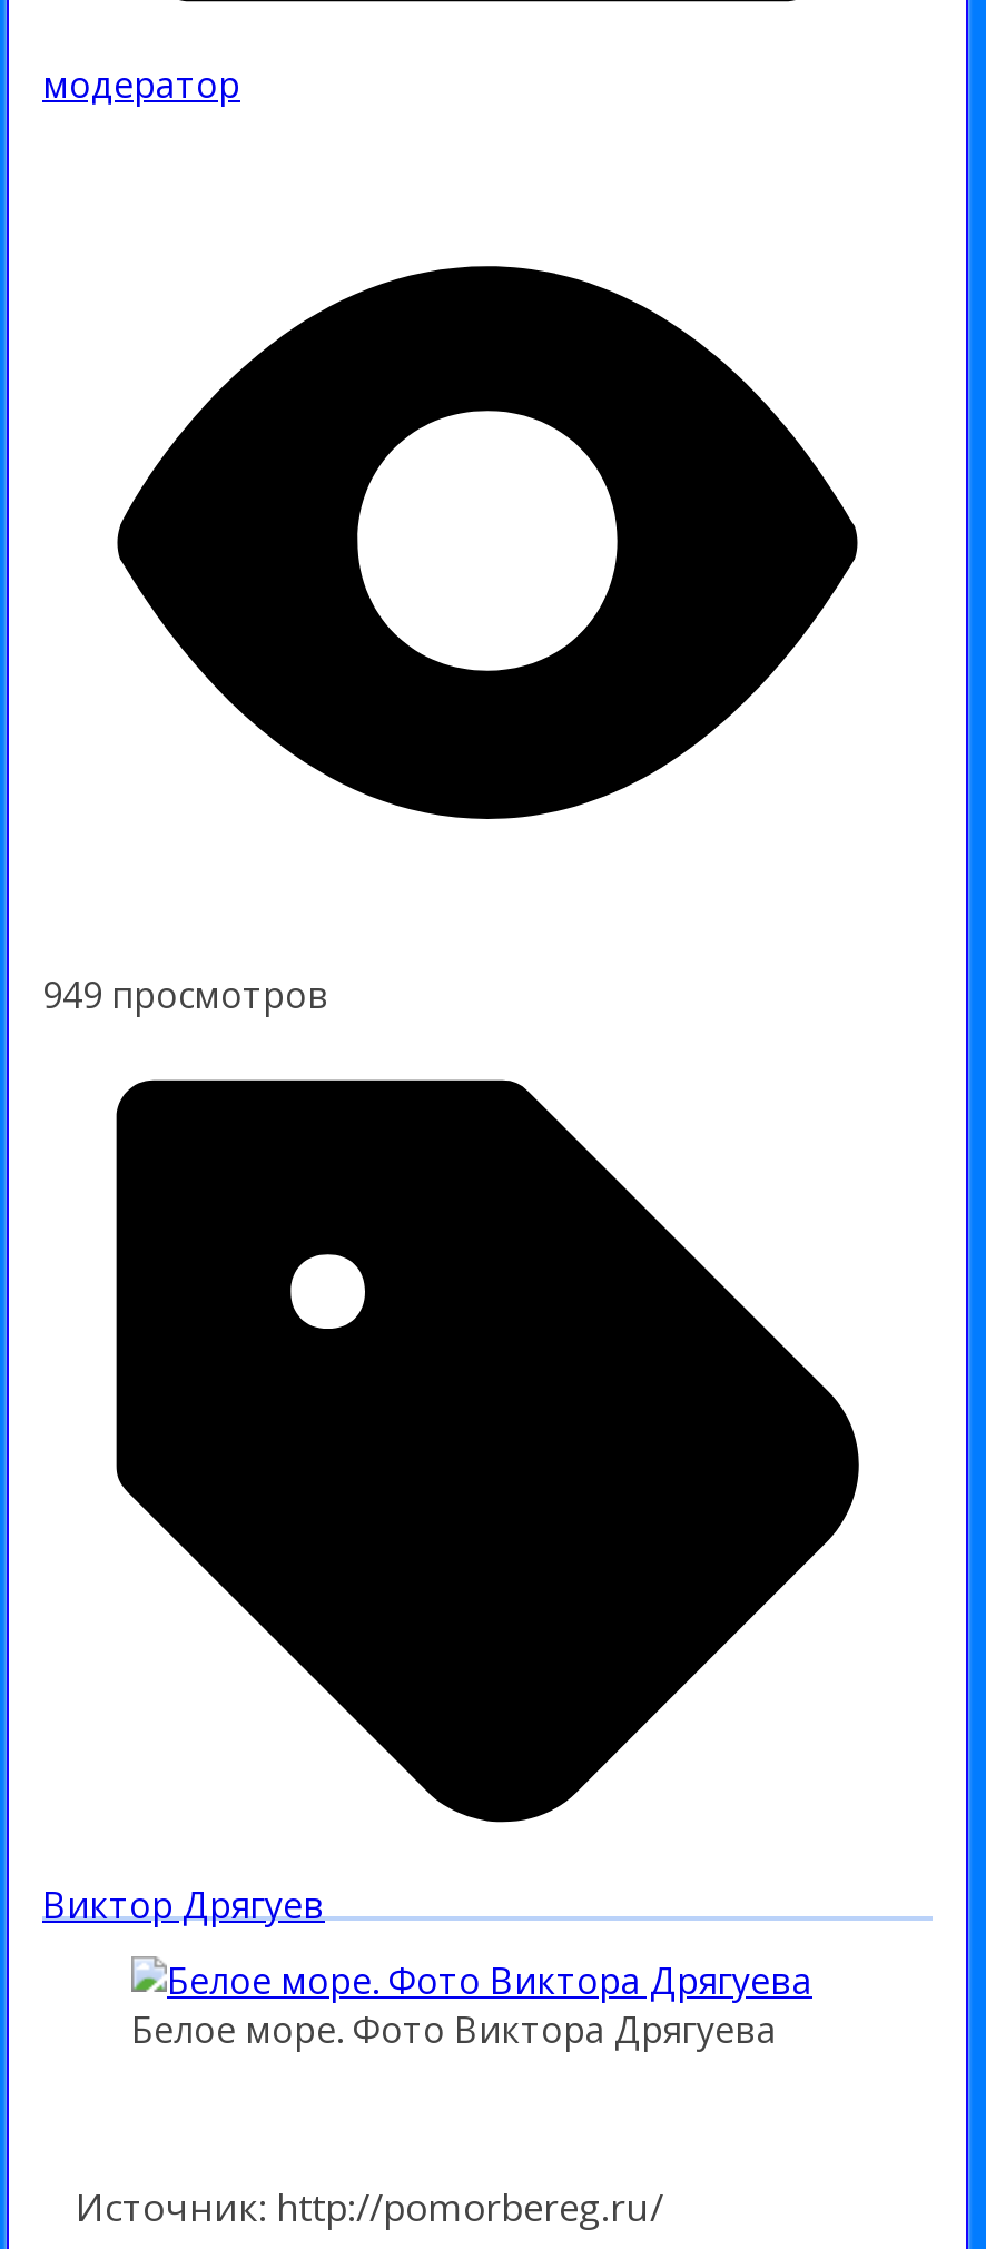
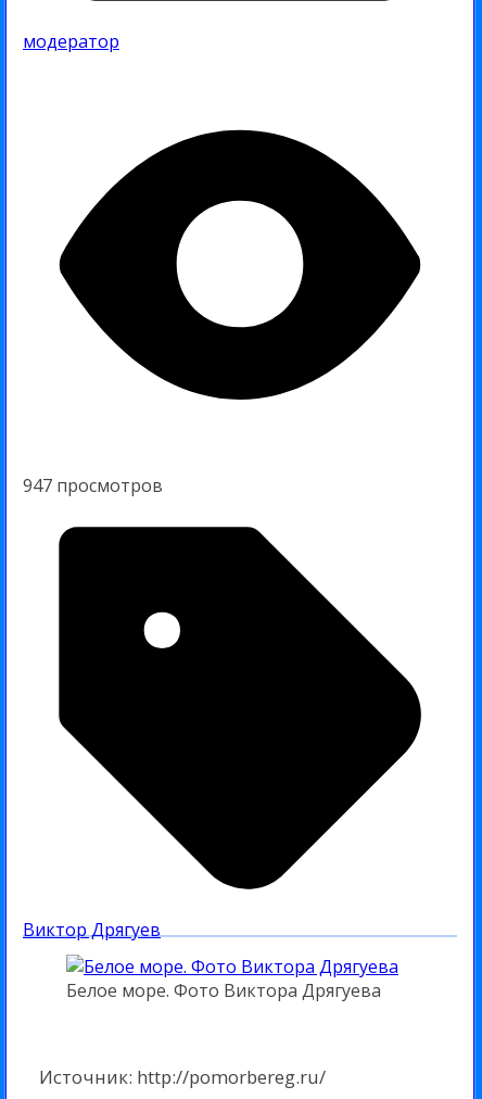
[42,971,329,1020] 949 просмотров -> [23,474,163,498] 947 просмотров

